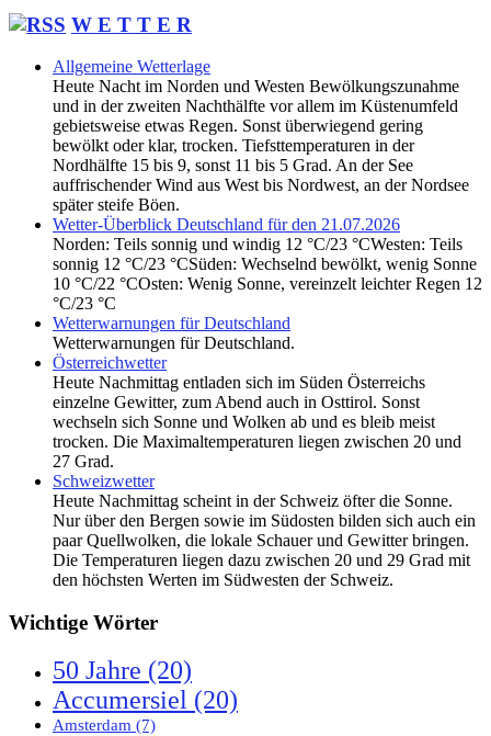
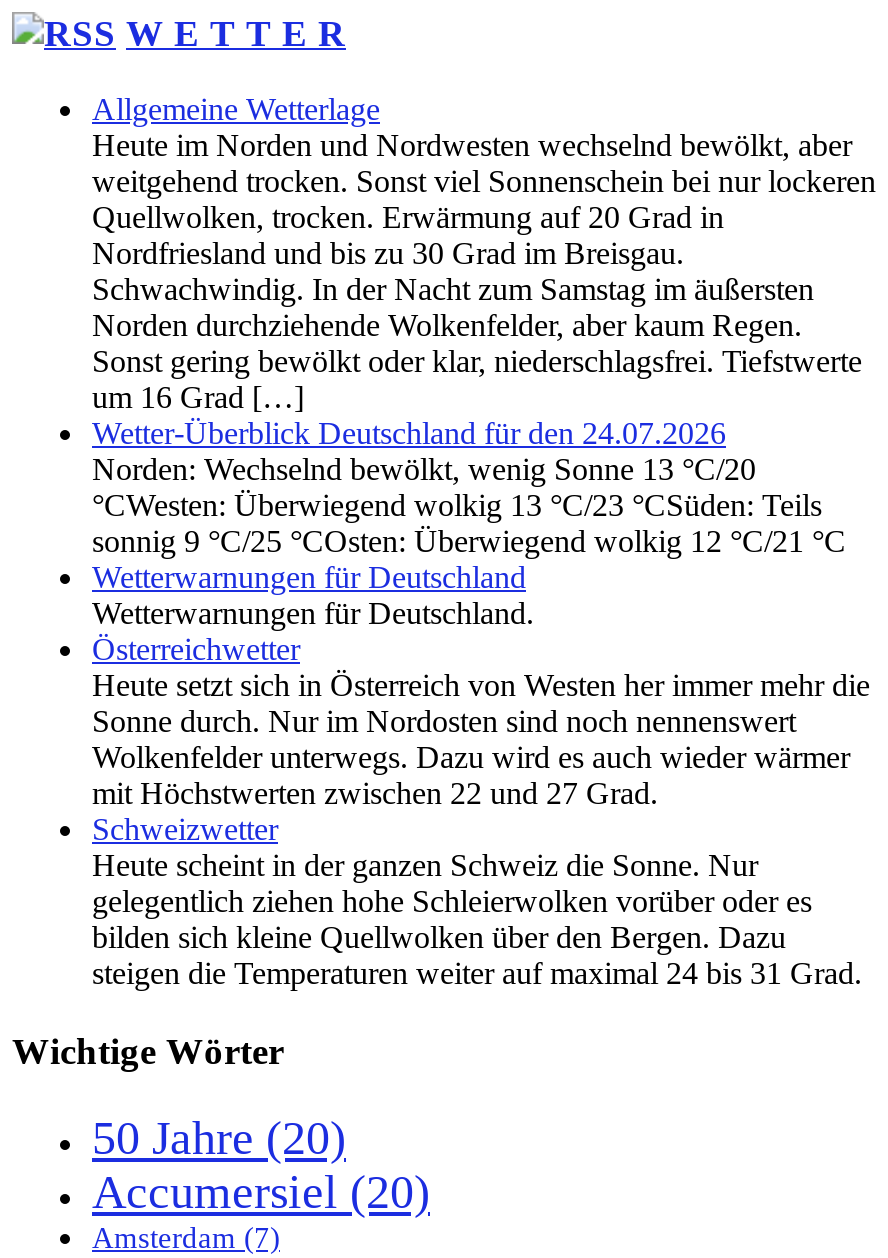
[53,77,482,313] Heute Nacht im Norden und Westen Bewölkungszunahme | und in der zweiten Nachthälfte vor allem im Küstenumfeld | gebietsweise etwas Regen. Sonst überwiegend gering | bewölkt oder klar, trocken. Tiefsttemperaturen in der | Nordhälfte 15 bis 9, sonst 11 bis 5 Grad. An der See | auffrischender Wind aus West bis Nordwest, an der Nordsee | später steife Böen. | Wetter-Überblick Deutschland für den 21.07.2026 | Norden: Teils sonnig und windig 12 °C/23 °CWesten: Teils | sonnig 12 °C/23 °CSüden: Wechselnd bewölkt, wenig Sonne | 10 °C/22 °COsten: Wenig Sonne, vereinzelt leichter Regen 12 | °C/23 °C -> [92,128,876,558] Heute im Norden und Nordwesten wechselnd bewölkt, aber | weitgehend trocken. Sonst viel Sonnenschein bei nur lockeren | Quellwolken, trocken. Erwärmung auf 20 Grad in | Nordfriesland und bis zu 30 Grad im Breisgau. | Schwachwindig. In der Nacht zum Samstag im äußersten | Norden durchziehende Wolkenfelder, aber kaum Regen. | Sonst gering bewölkt oder klar, niederschlagsfrei. Tiefstwerte | um 16 Grad […] | Wetter-Überblick Deutschland für den 24.07.2026 | Norden: Wechselnd bewölkt, wenig Sonne 13 °C/20 | °CWesten: Überwiegend wolkig 13 °C/23 °CSüden: Teils | sonnig 9 °C/25 °COsten: Überwiegend wolkig 12 °C/21 °C
[53,373,461,471] Heute Nachmittag entladen sich im Süden Österreichs | einzelne Gewitter, zum Abend auch in Osttirol. Sonst | wechseln sich Sonne und Wolken ab und es bleib meist | trocken. Die Maximaltemperaturen liegen zwischen 20 und | 27 Grad. -> [92,668,870,810] Heute setzt sich in Österreich von Westen her immer mehr die | Sonne durch. Nur im Nordosten sind noch nennenswert | Wolkenfelder unterwegs. Dazu wird es auch wieder wärmer | mit Höchstwerten zwischen 22 und 27 Grad.
[53,492,476,589] Heute Nachmittag scheint in der Schweiz öfter die Sonne. | Nur über den Bergen sowie im Südosten bilden sich auch ein | paar Quellwolken, die lokale Schauer und Gewitter bringen. | Die Temperaturen liegen dazu zwischen 20 und 29 Grad mit | den höchsten Werten im Südwesten der Schweiz. -> [92,848,862,990] Heute scheint in der ganzen Schweiz die Sonne. Nur | gelegentlich ziehen hohe Schleierwolken vorüber oder es | bilden sich kleine Quellwolken über den Bergen. Dazu | steigen die Temperaturen weiter auf maximal 24 bis 31 Grad.

